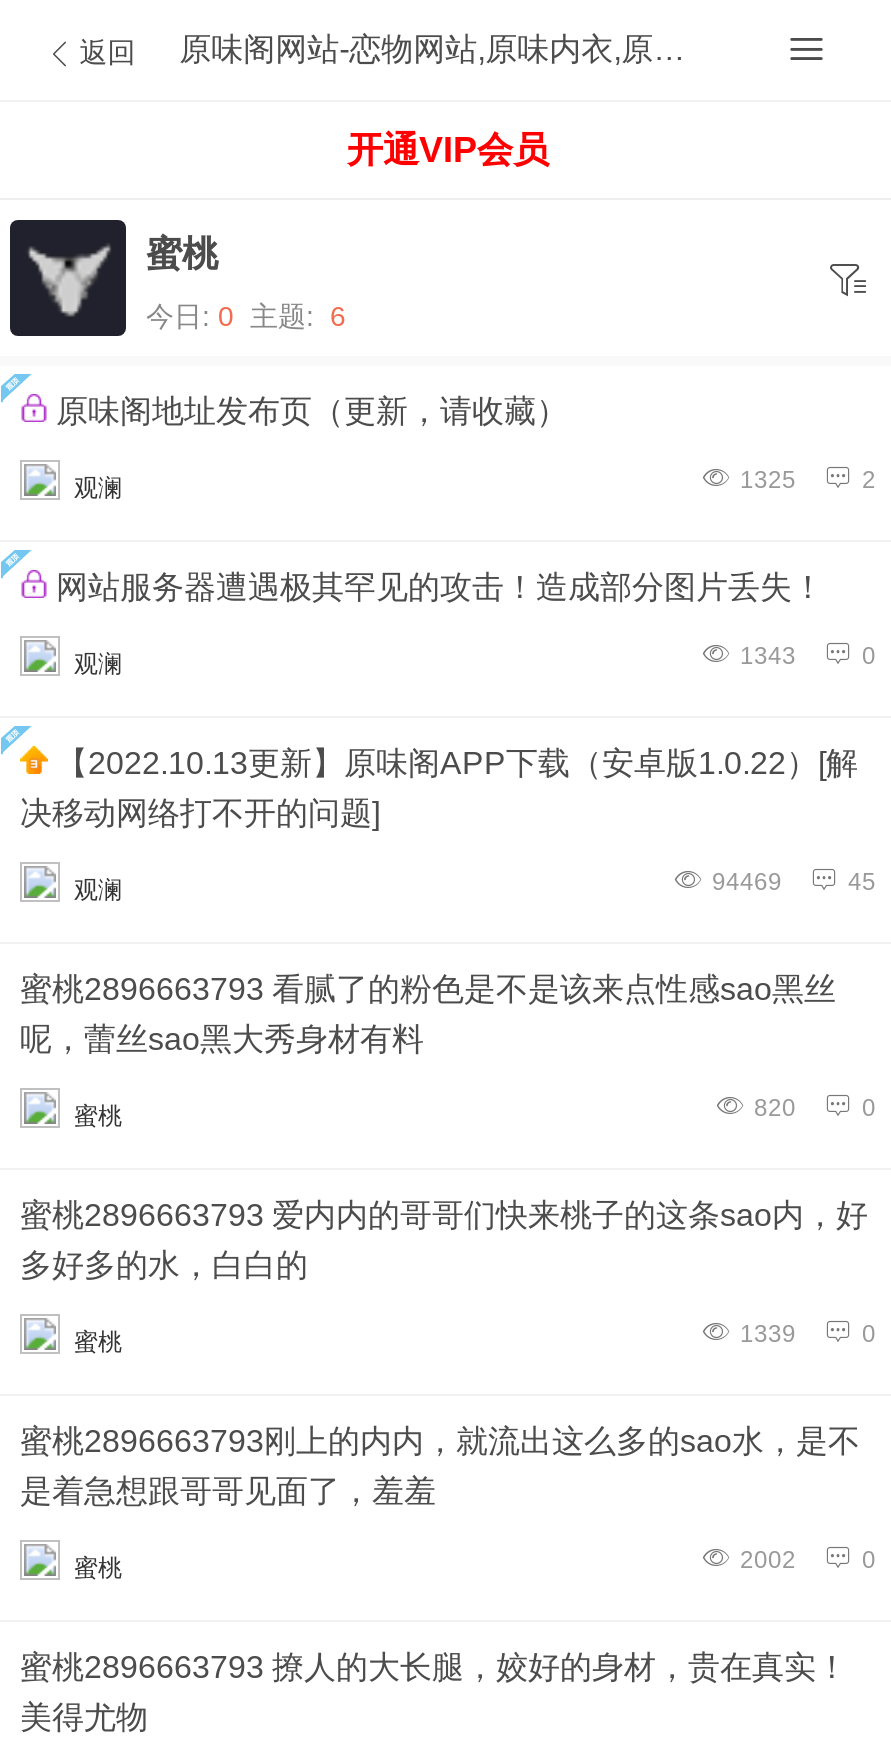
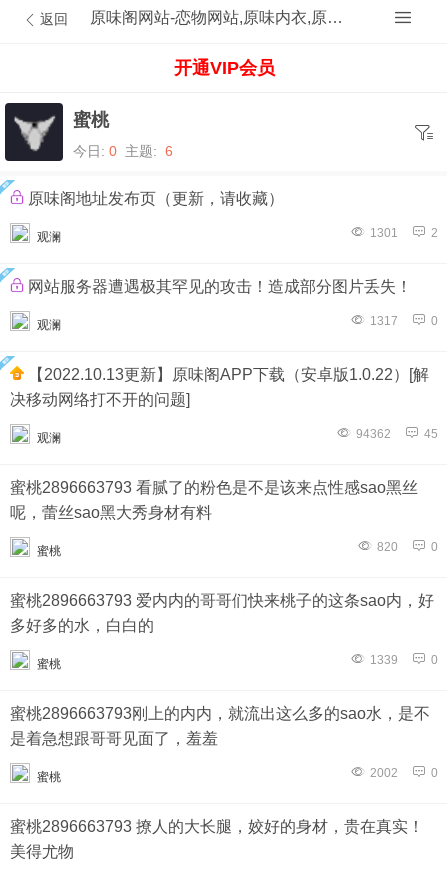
[740,466,796,494] 1325 -> [370,226,398,240] 1301
[740,642,796,670] 1343 -> [370,314,398,328] 1317
[712,868,782,896] 94469 -> [356,427,391,441] 94362

